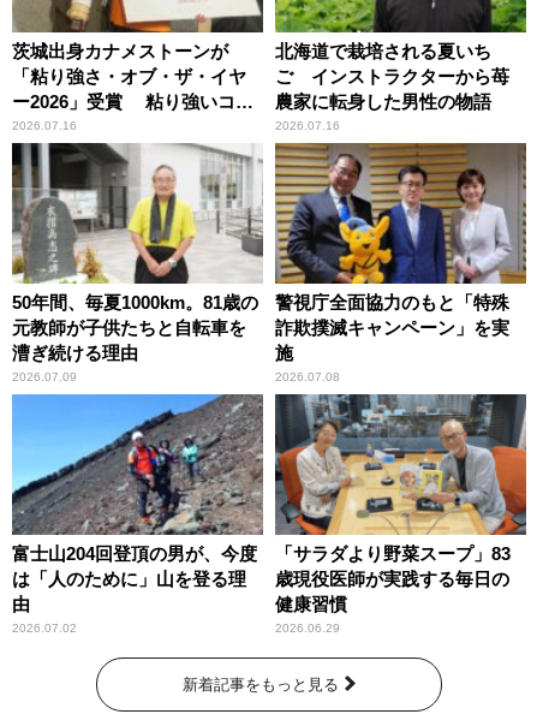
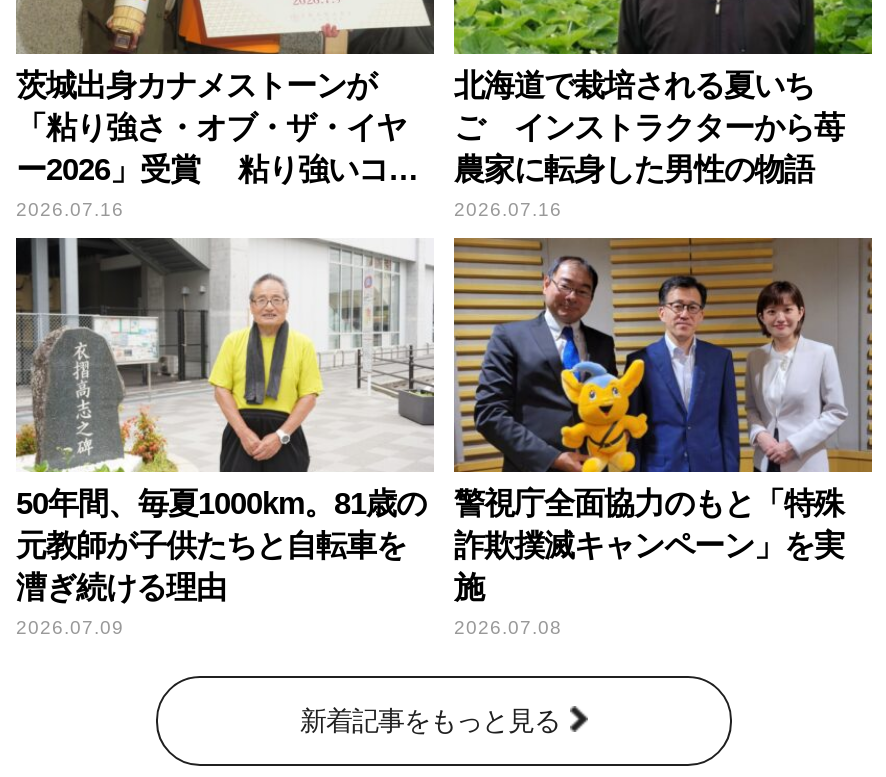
[11,393,264,635] [image] | 富士山204回登頂の男が、今度 | は「人のために」山を登る理 | 由 | 2026.07.02 -> none
[274,393,526,635] [image] | 「サラダより野菜スープ」83 | 歳現役医師が実践する毎日の | 健康習慣 | 2026.06.29 -> none

